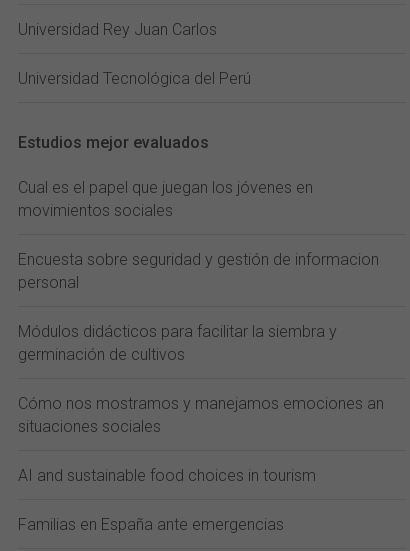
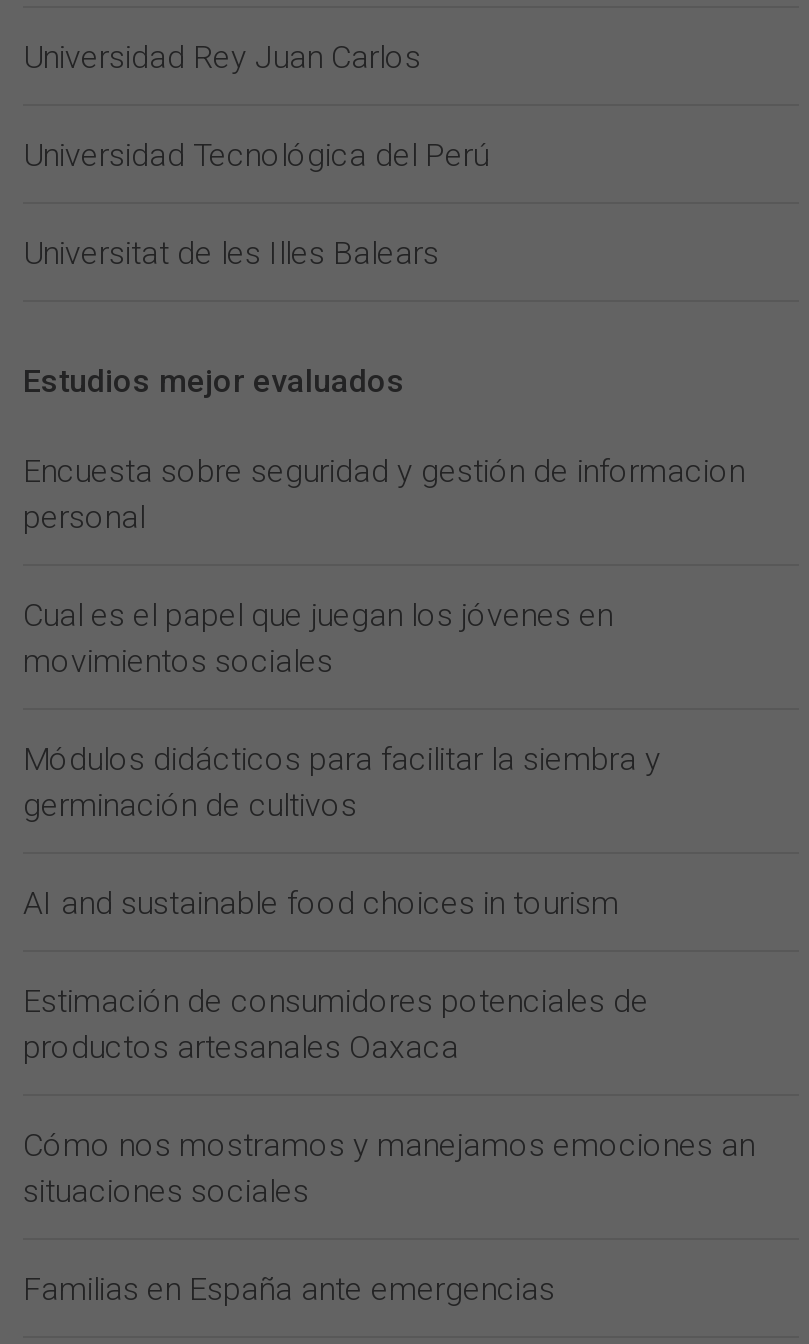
none -> [23,234,439,272] Universitat de les Illes Balears
moved [18,250,379,292] -> [23,452,745,536]: Encuesta sobre seguridad y gestión de informacion | personal
none -> [23,982,649,1066] Estimación de consumidores potenciales de | productos artesanales Oaxaca
moved [18,394,384,436] -> [23,1126,755,1210]: Cómo nos mostramos y manejamos emociones an | situaciones sociales
moved [18,466,316,485] -> [23,884,619,922]: AI and sustainable food choices in tourism

